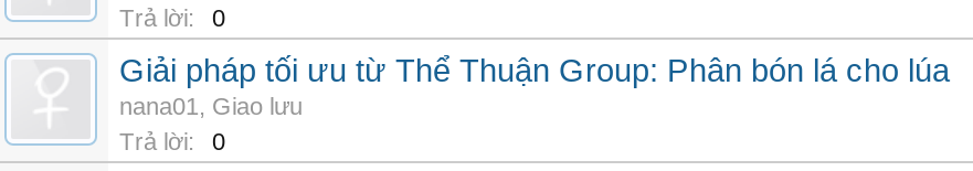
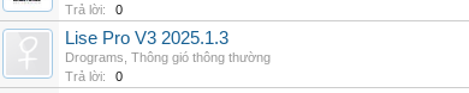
[119,53,950,119] Giải pháp tối ưu từ Thể Thuận Group: Phân bón lá cho lúa | nana01, Giao lưu -> [65,29,271,64] Lise Pro V3 2025.1.3 | Drograms, Thông gió thông thường

